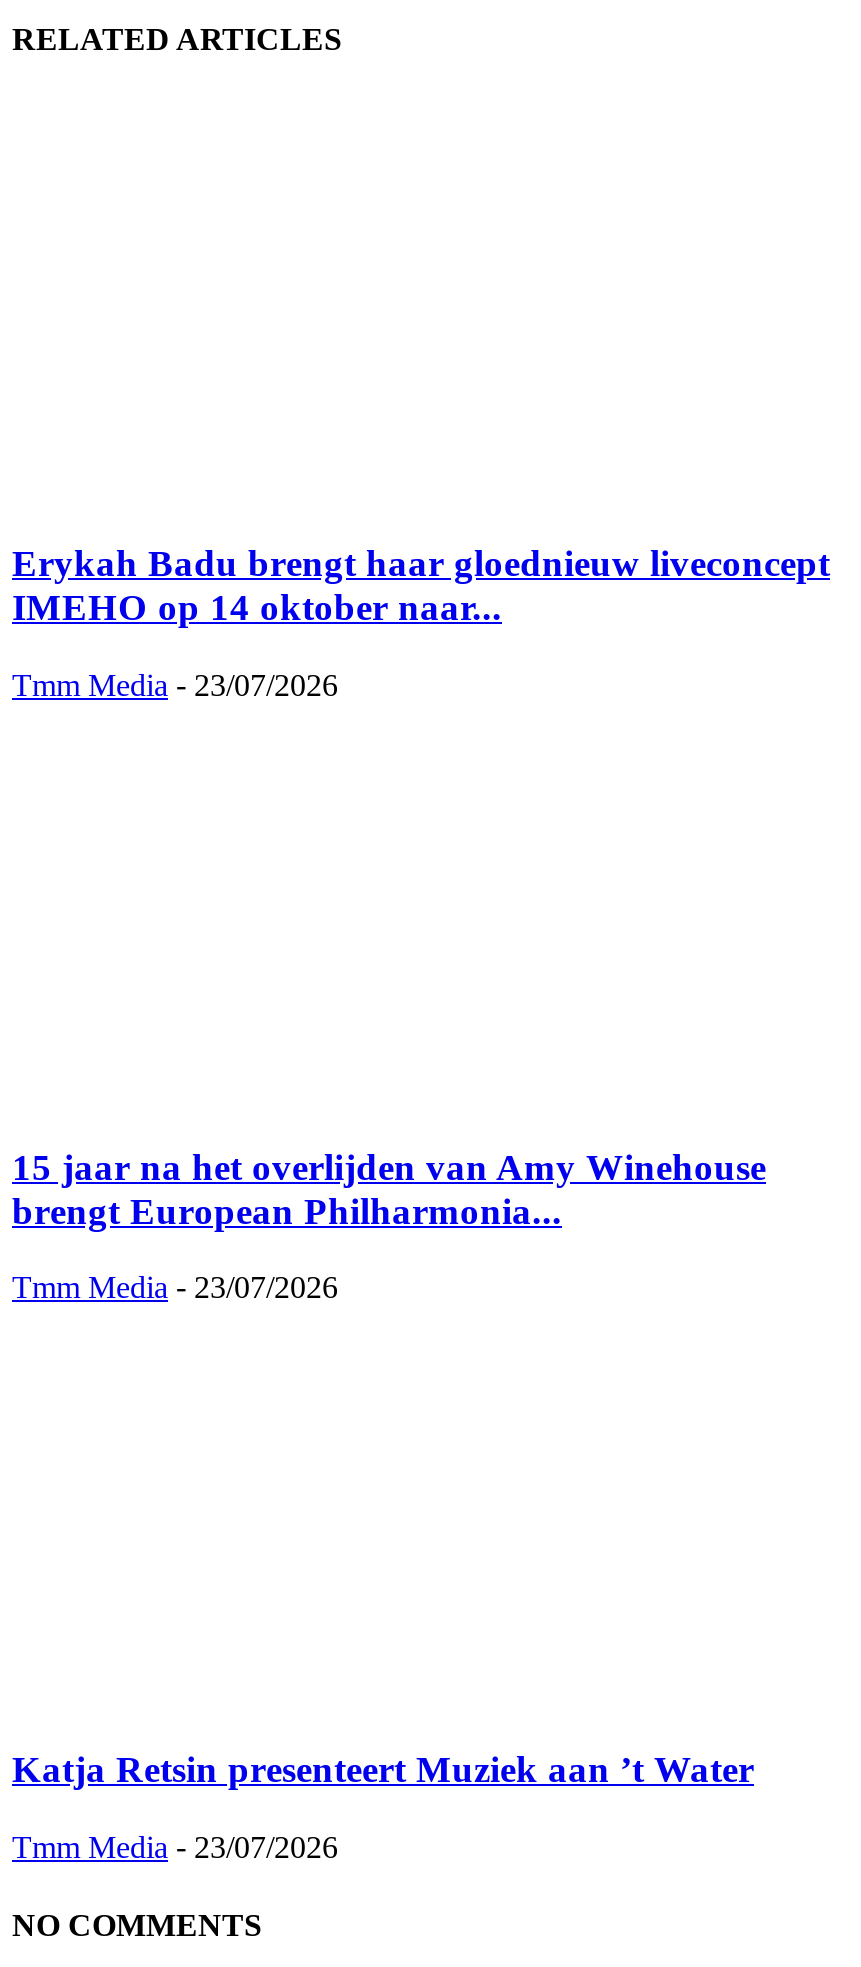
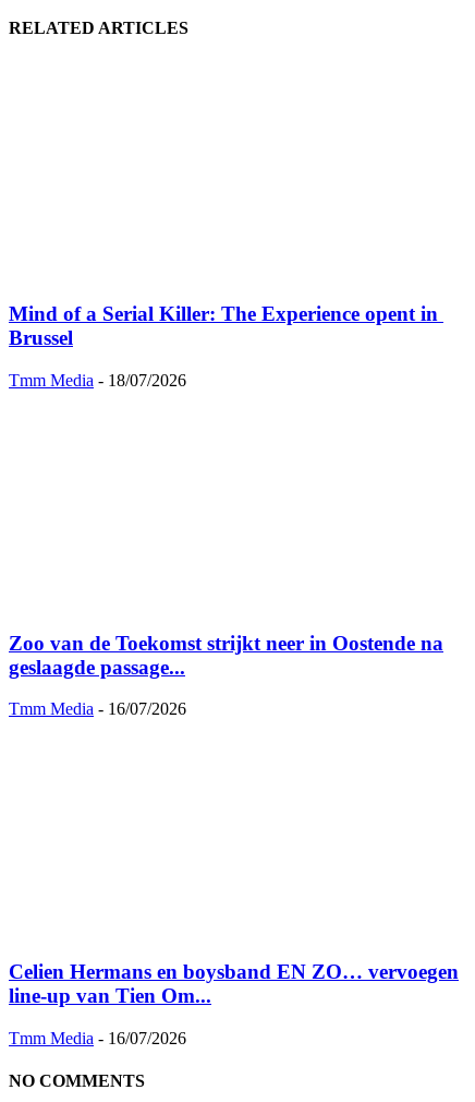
[12,542,830,628] Erykah Badu brengt haar gloednieuw liveconcept | IMEHO op 14 oktober naar... -> [9,302,443,349] Mind of a Serial Killer: The Experience opent in | Brussel
[12,668,338,702] Tmm Media - 23/07/2026 -> [9,371,186,389] Tmm Media - 18/07/2026
[12,1145,766,1231] 15 jaar na het overlijden van Amy Winehouse | brengt European Philharmonia... -> [9,631,443,678] Zoo van de Toekomst strijkt neer in Oostende na | geslaagde passage...
[12,1270,338,1304] Tmm Media - 23/07/2026 -> [9,700,186,718] Tmm Media - 16/07/2026
[12,1748,754,1790] Katja Retsin presenteert Muziek aan ’t Water -> [9,960,459,1007] Celien Hermans en boysband EN ZO… vervoegen | line-up van Tien Om...
[12,1829,338,1863] Tmm Media - 23/07/2026 -> [9,1029,186,1047] Tmm Media - 16/07/2026

